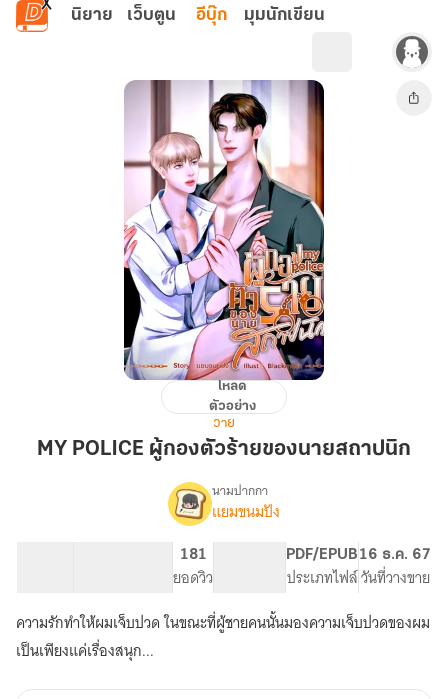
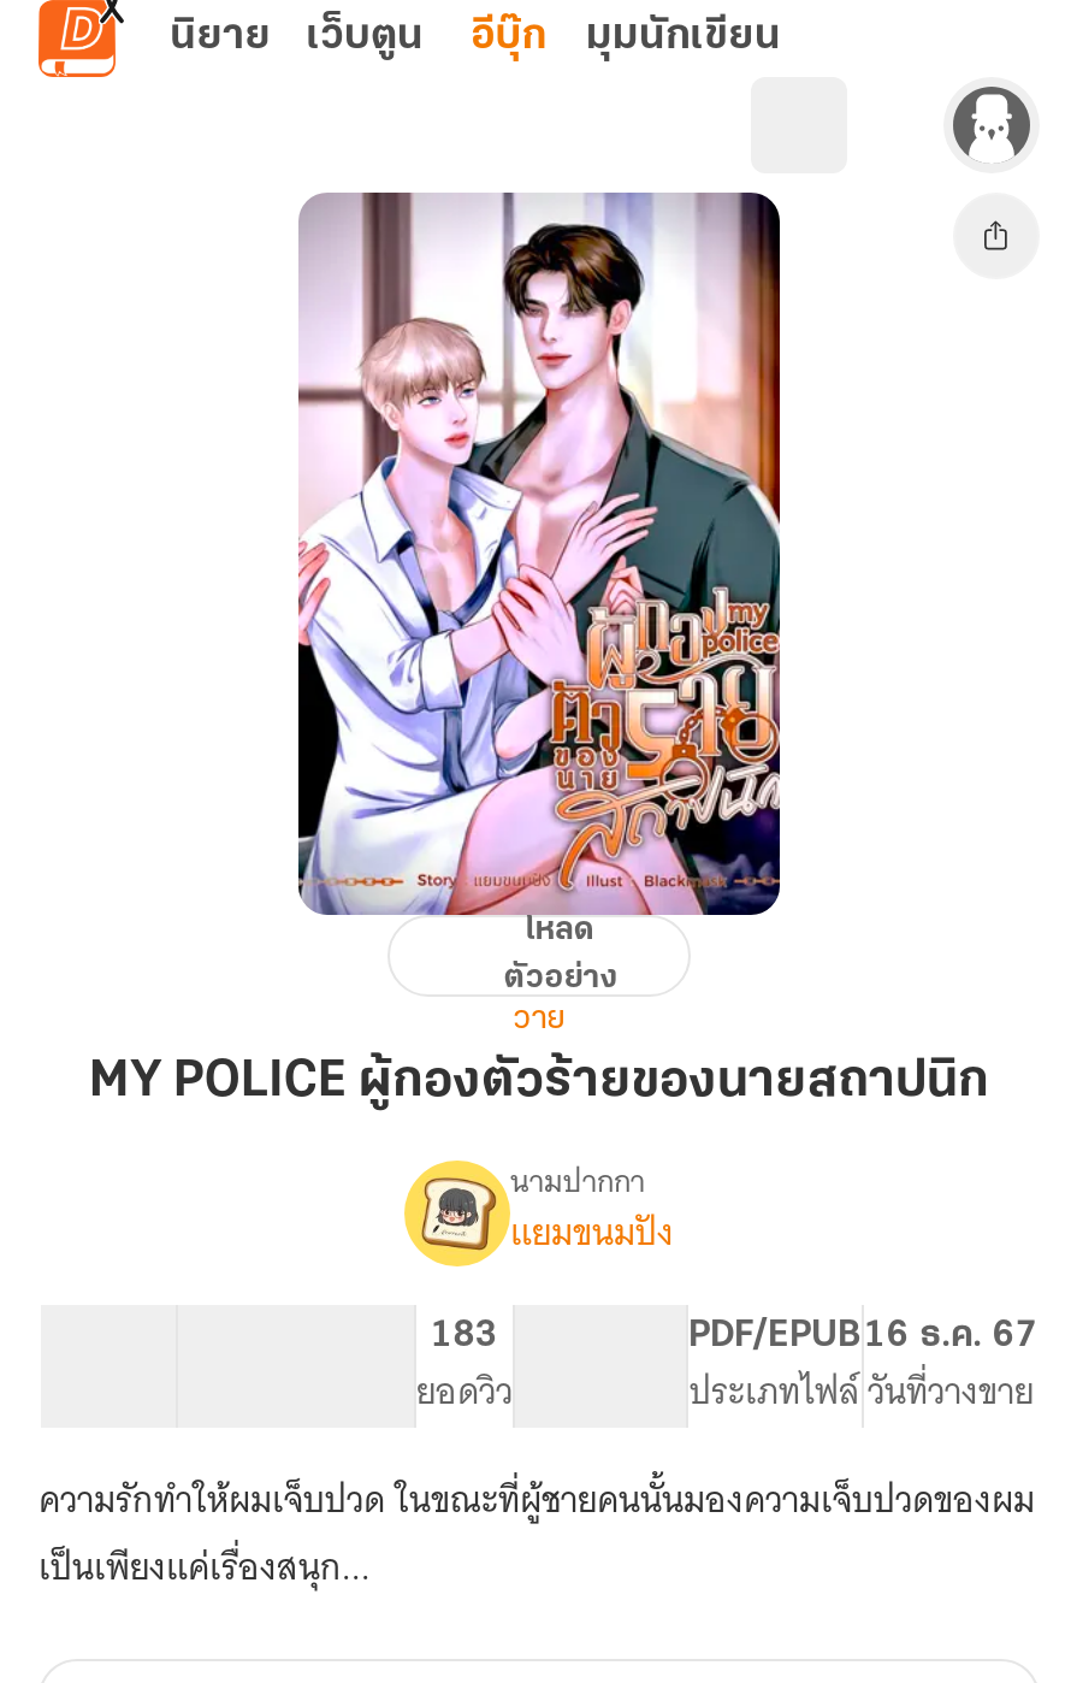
[179,547,206,563] 181 -> [431,1317,498,1356] 183

